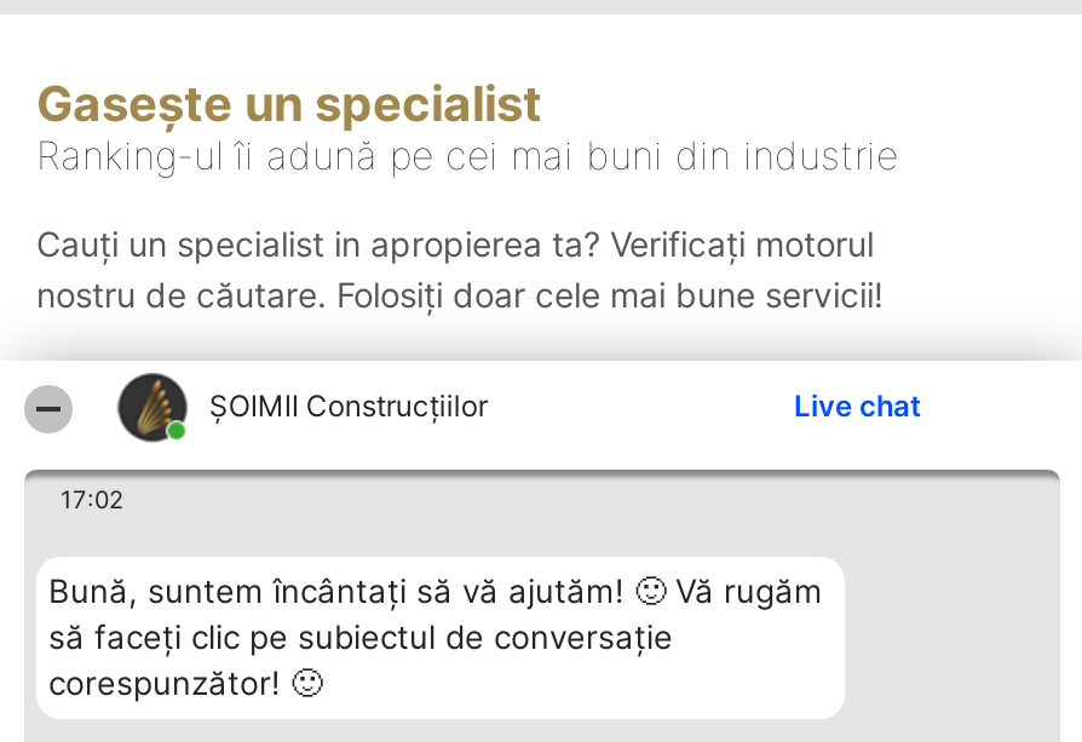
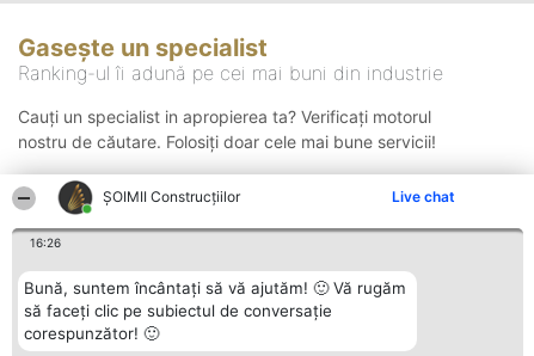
[61,484,123,513] 17:02 -> [30,235,61,250] 16:26

